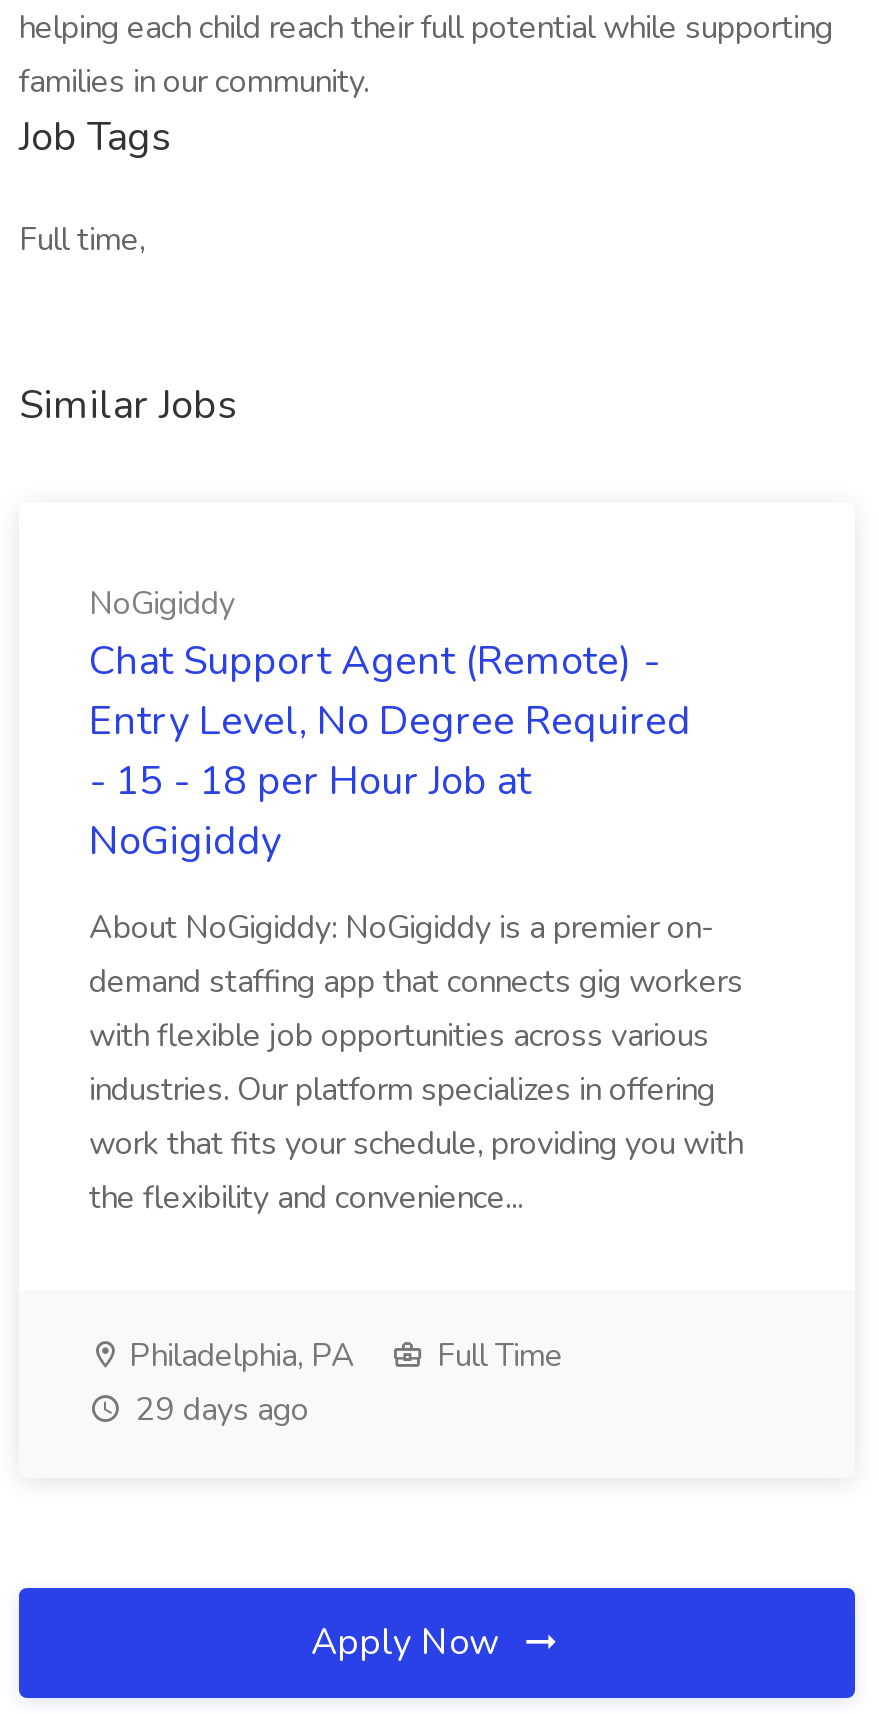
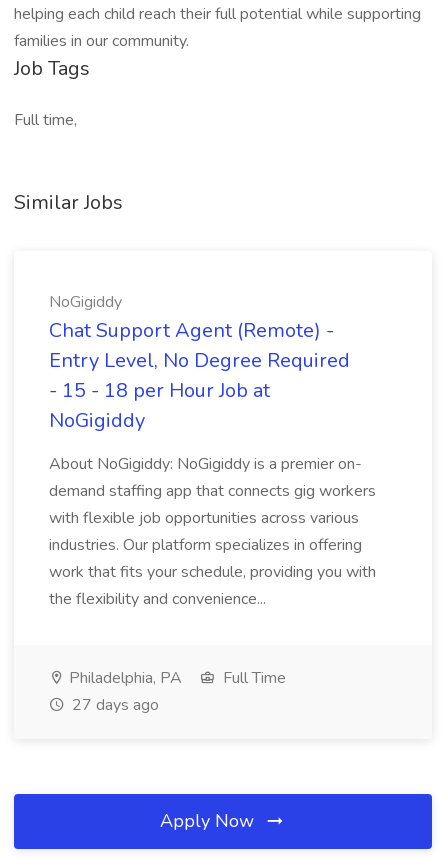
[127,1388,309,1432] 29 days ago -> [68,694,159,716] 27 days ago

